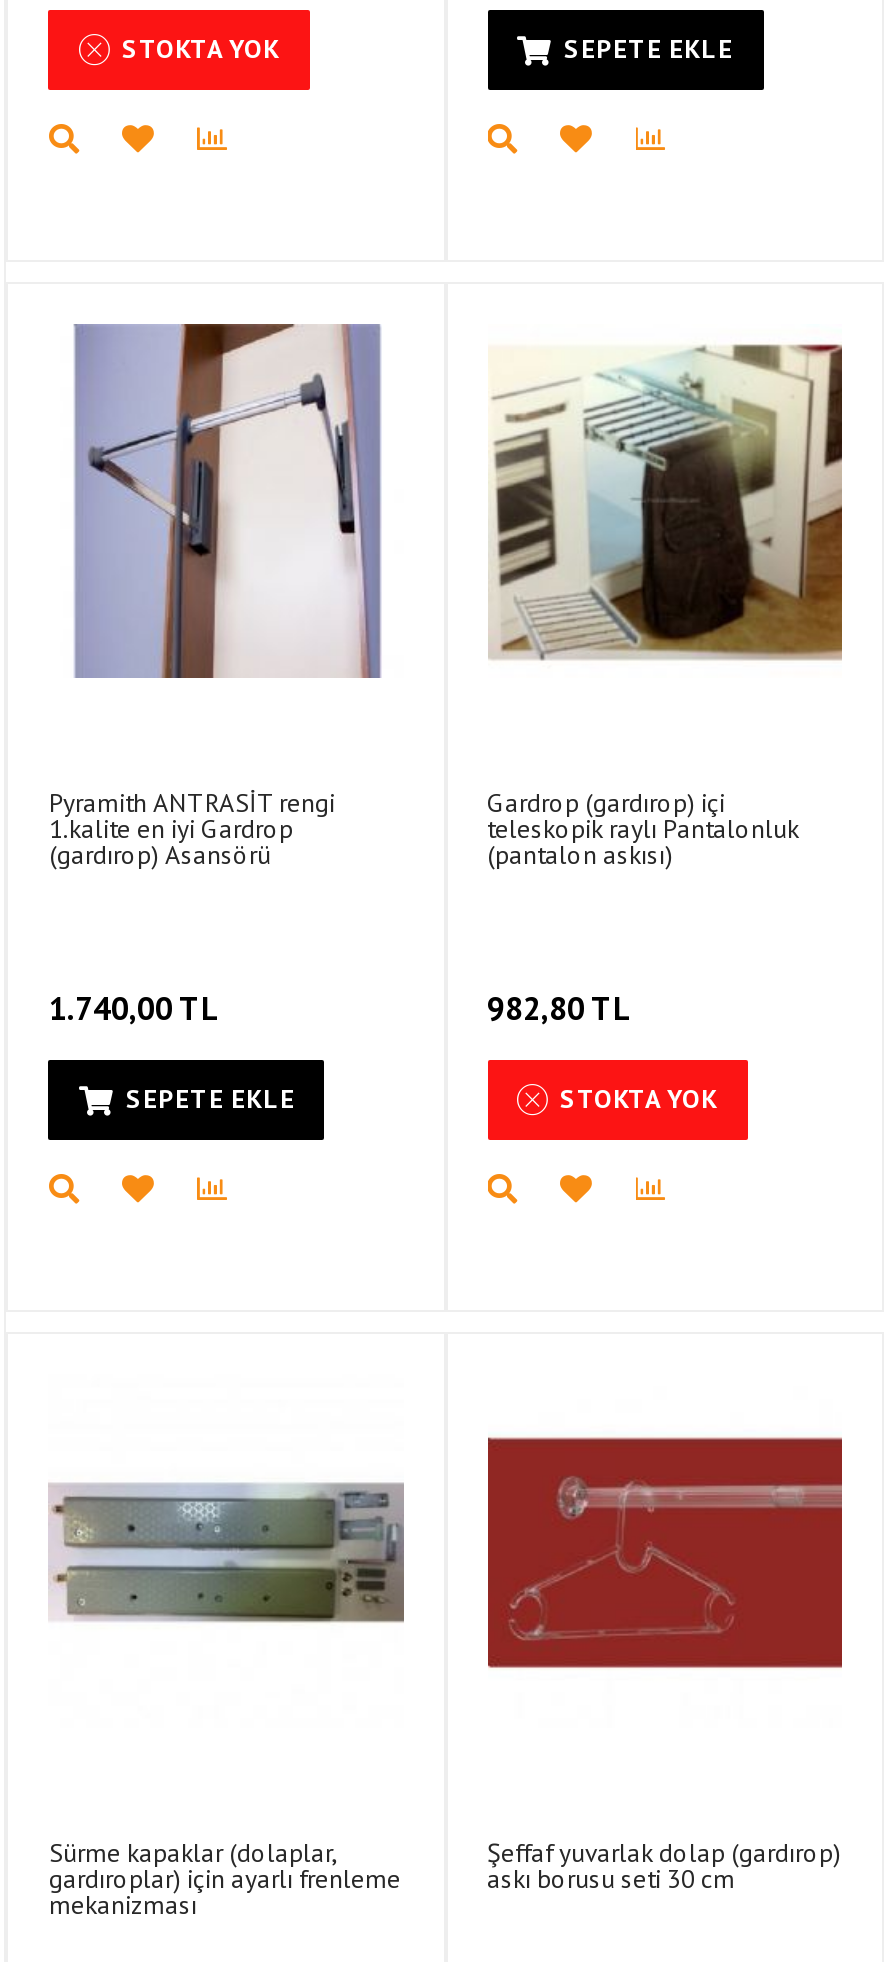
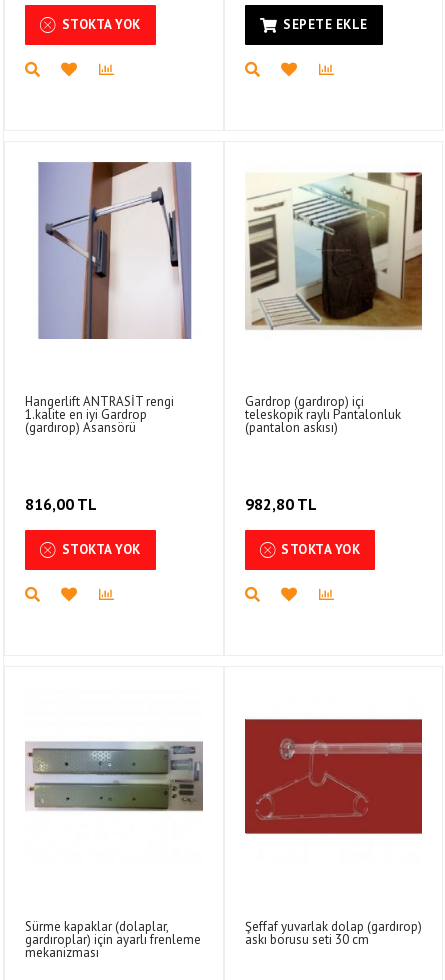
[49,786,335,820] Pyramith ANTRASİT rengi -> [25,393,174,410] Hangerlift ANTRASİT rengi
[49,988,219,1028] 1.740,00 TL -> [25,494,97,514] 816,00 TL
[126,1082,295,1116] SEPETE EKLE -> [62,541,141,558] STOKTA YOK

